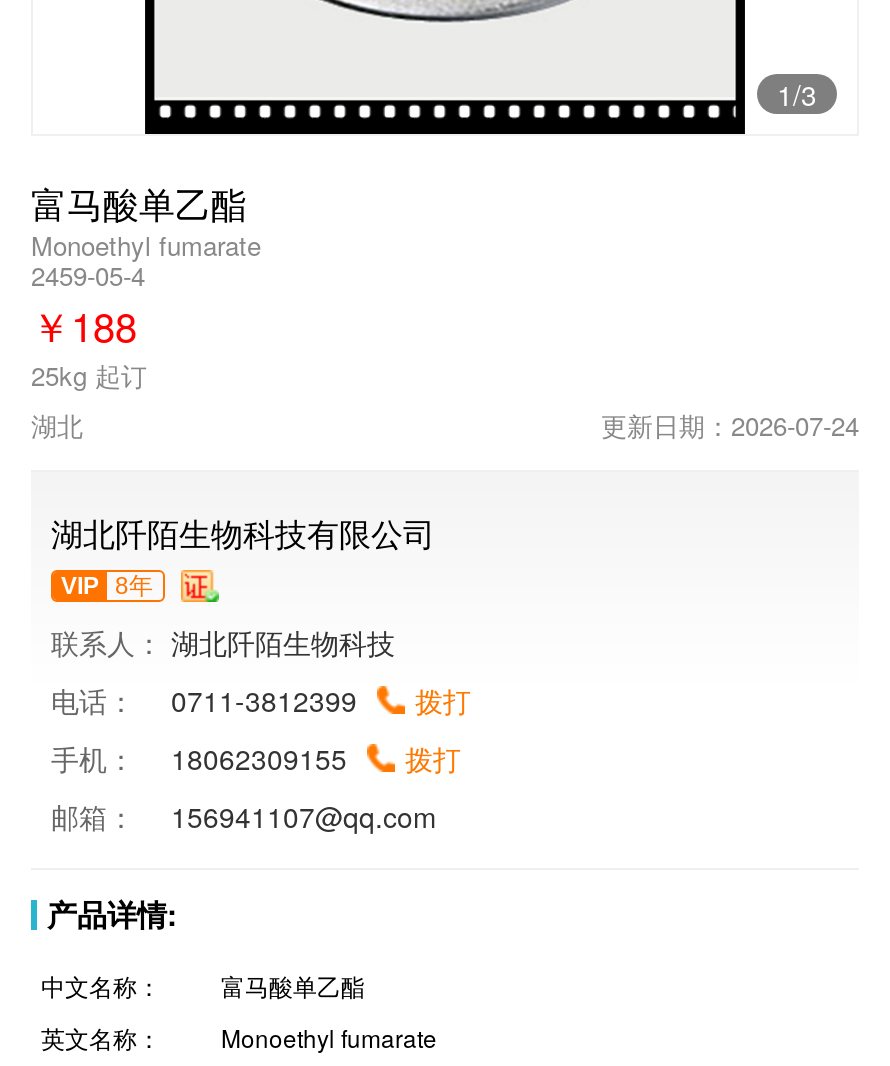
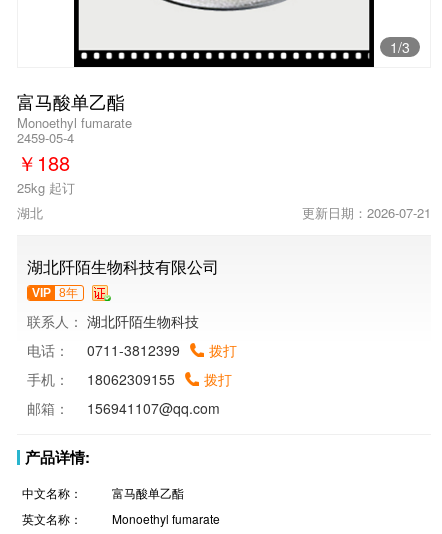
[601,406,859,444] 更新日期：2026-07-24 -> [302,203,431,222] 更新日期：2026-07-21

